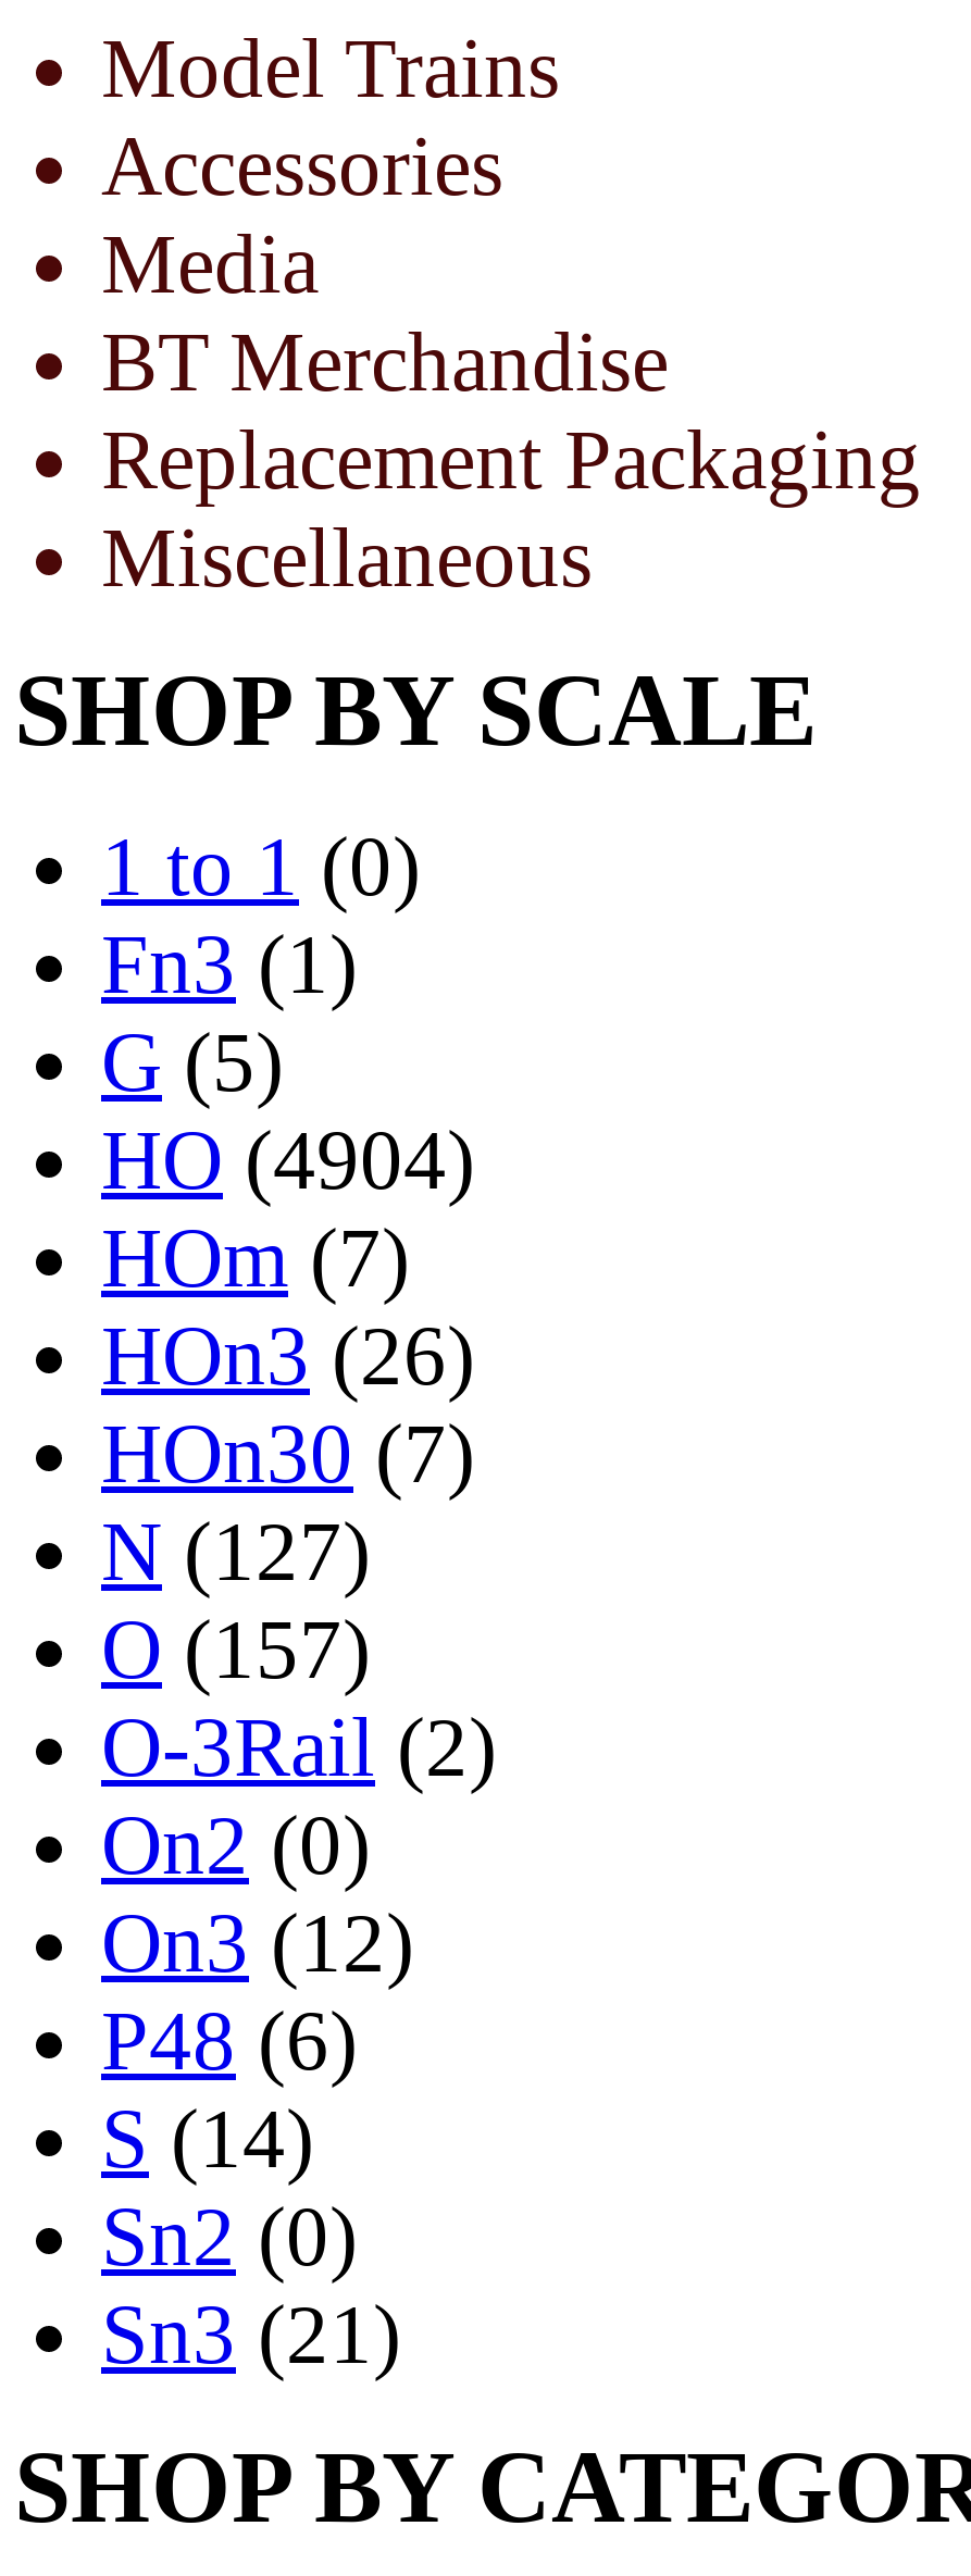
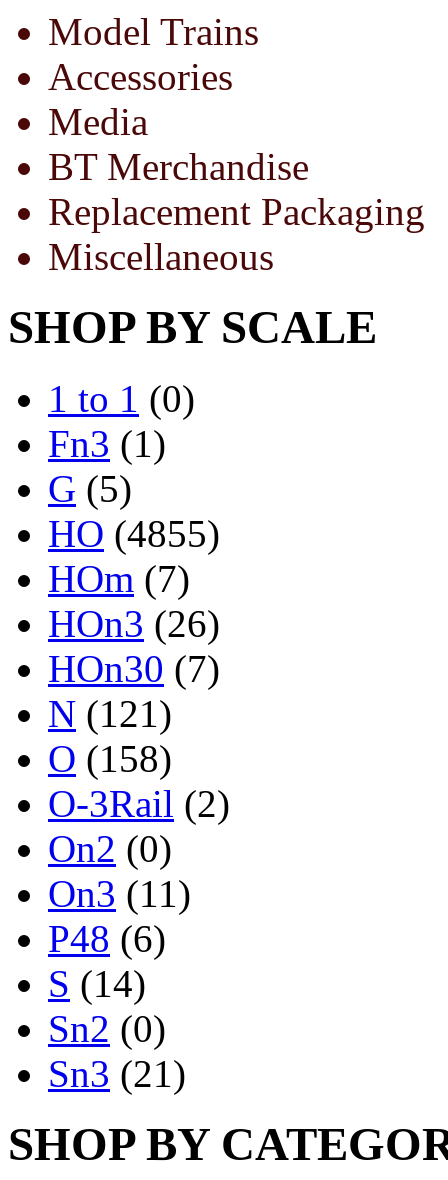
[101,1112,475,1205] HO (4904) -> [48,512,220,555] HO (4855)
[101,1503,371,1596] N (127) -> [48,692,172,735] N (121)
[101,1601,371,1694] O (157) -> [48,737,172,780] O (158)
[101,1894,414,1988] On3 (12) -> [48,872,191,915] On3 (11)

